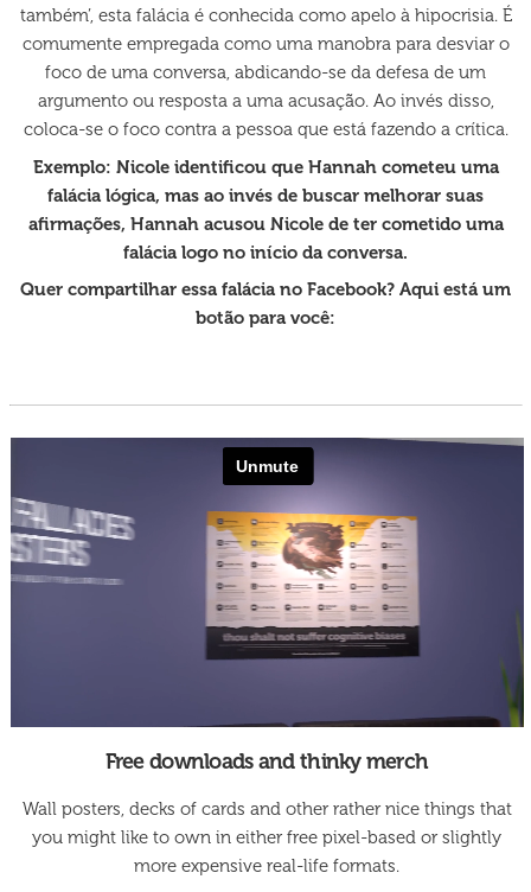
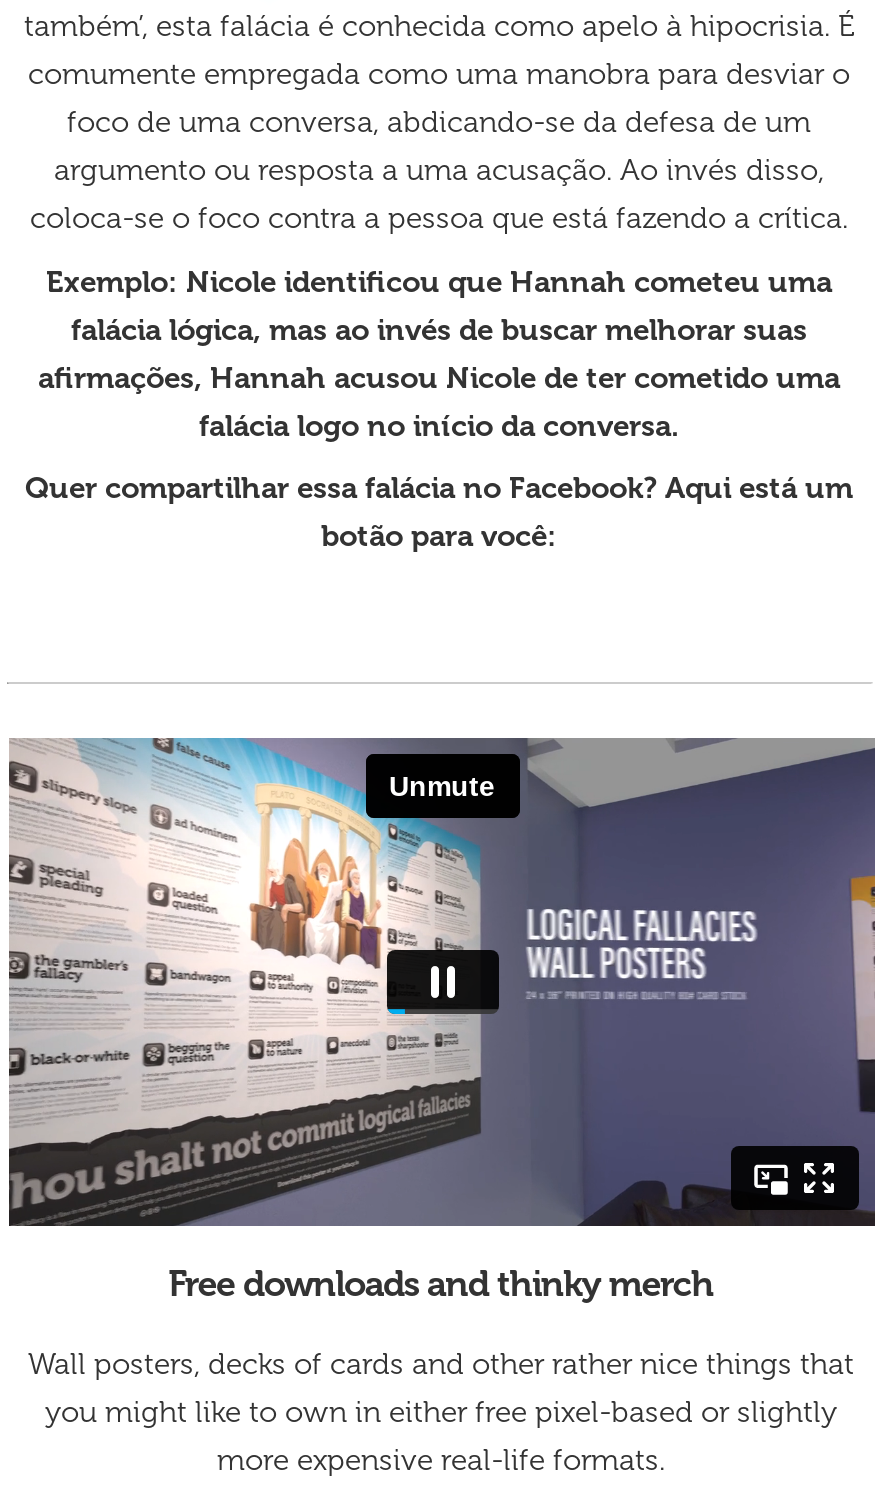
[11,437,525,727] [image] -> [9,736,877,1226] [image]

